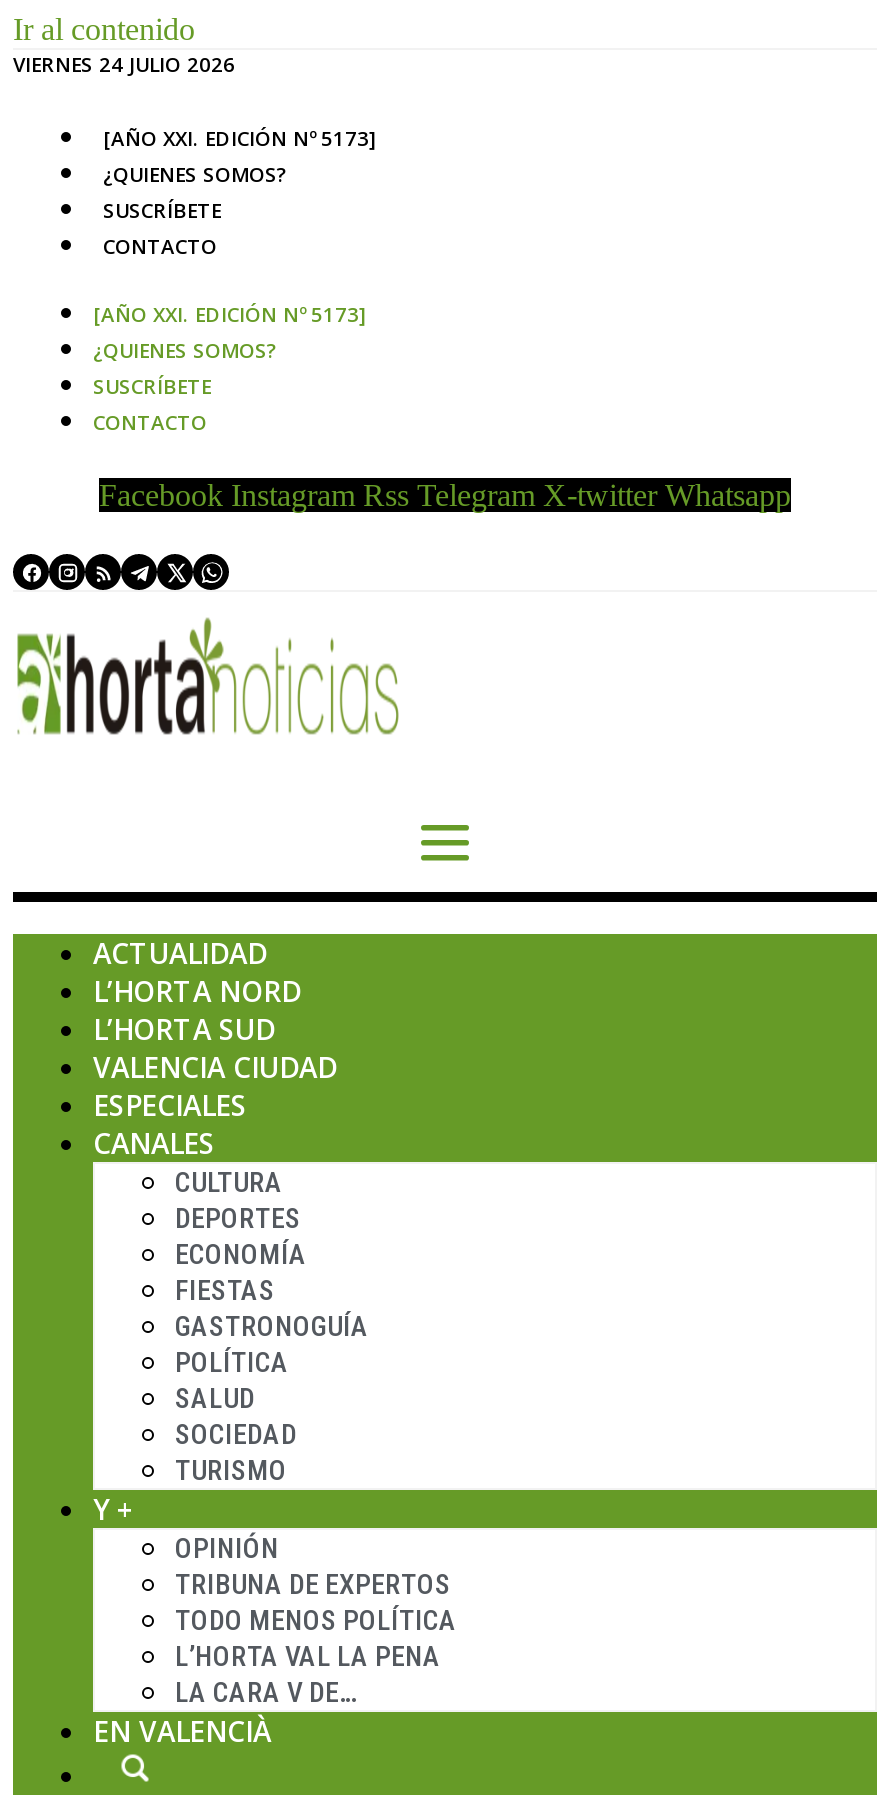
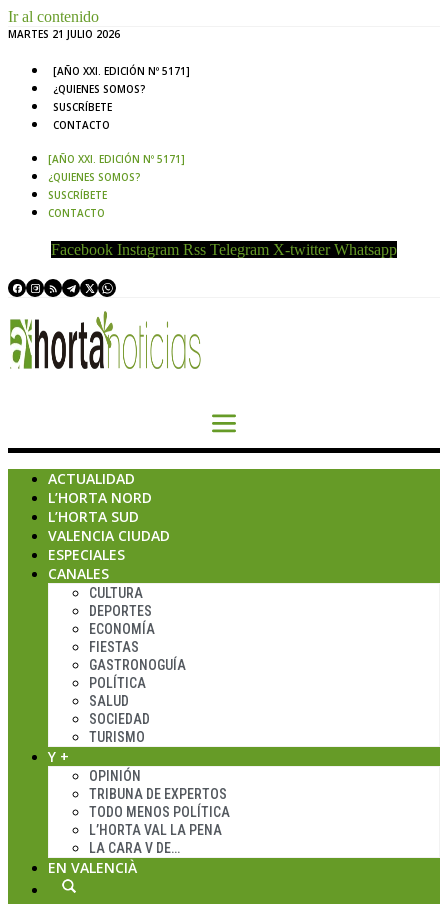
[13,50,235,78] VIERNES 24 JULIO 2026 -> [8,27,120,41] MARTES 21 JULIO 2026
[103,124,377,152] [AÑO XXI. EDICIÓN Nº 5173] -> [53,64,190,78] [AÑO XXI. EDICIÓN Nº 5171]
[93,300,367,328] [AÑO XXI. EDICIÓN Nº 5173] -> [48,152,185,166] [AÑO XXI. EDICIÓN Nº 5171]

